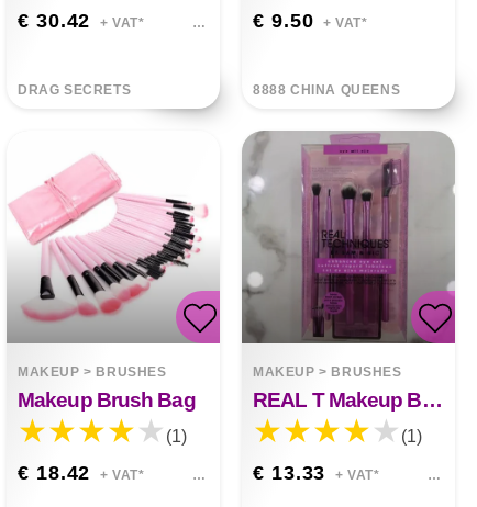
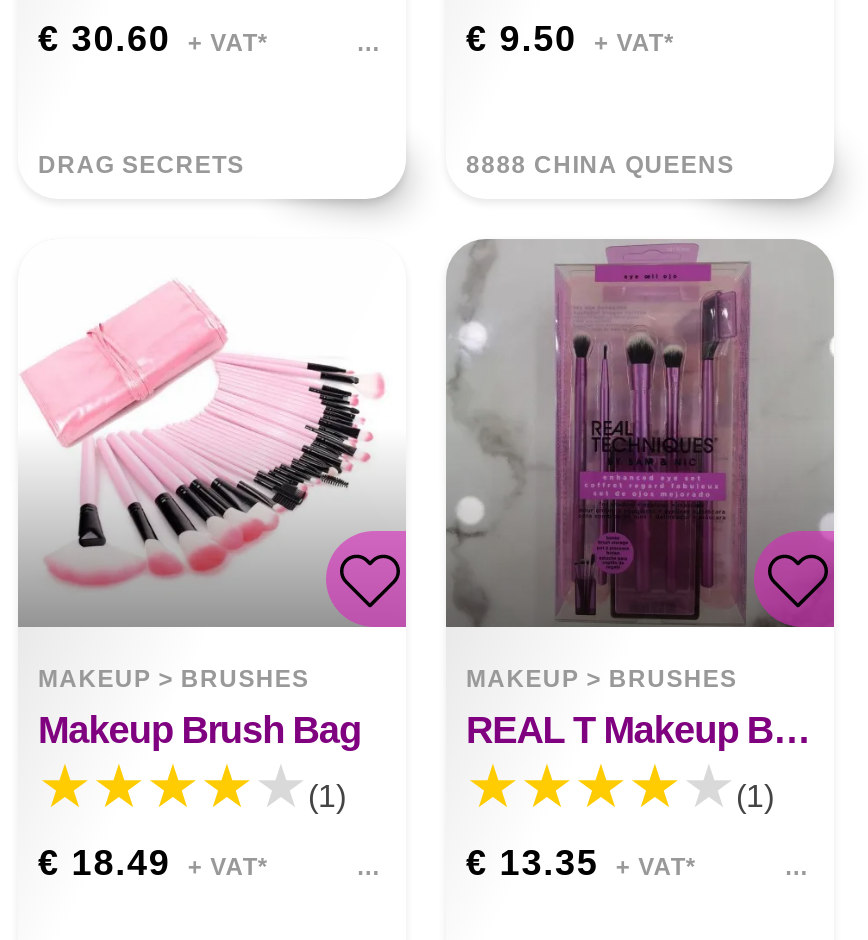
[18,10,145,32] € 30.42 + VAT* -> [38,19,269,59] € 30.60 + VAT*
[18,462,145,484] € 18.42 + VAT* -> [38,843,269,883] € 18.49 + VAT*
[253,462,380,484] € 13.33 + VAT* -> [466,843,697,883] € 13.35 + VAT*

